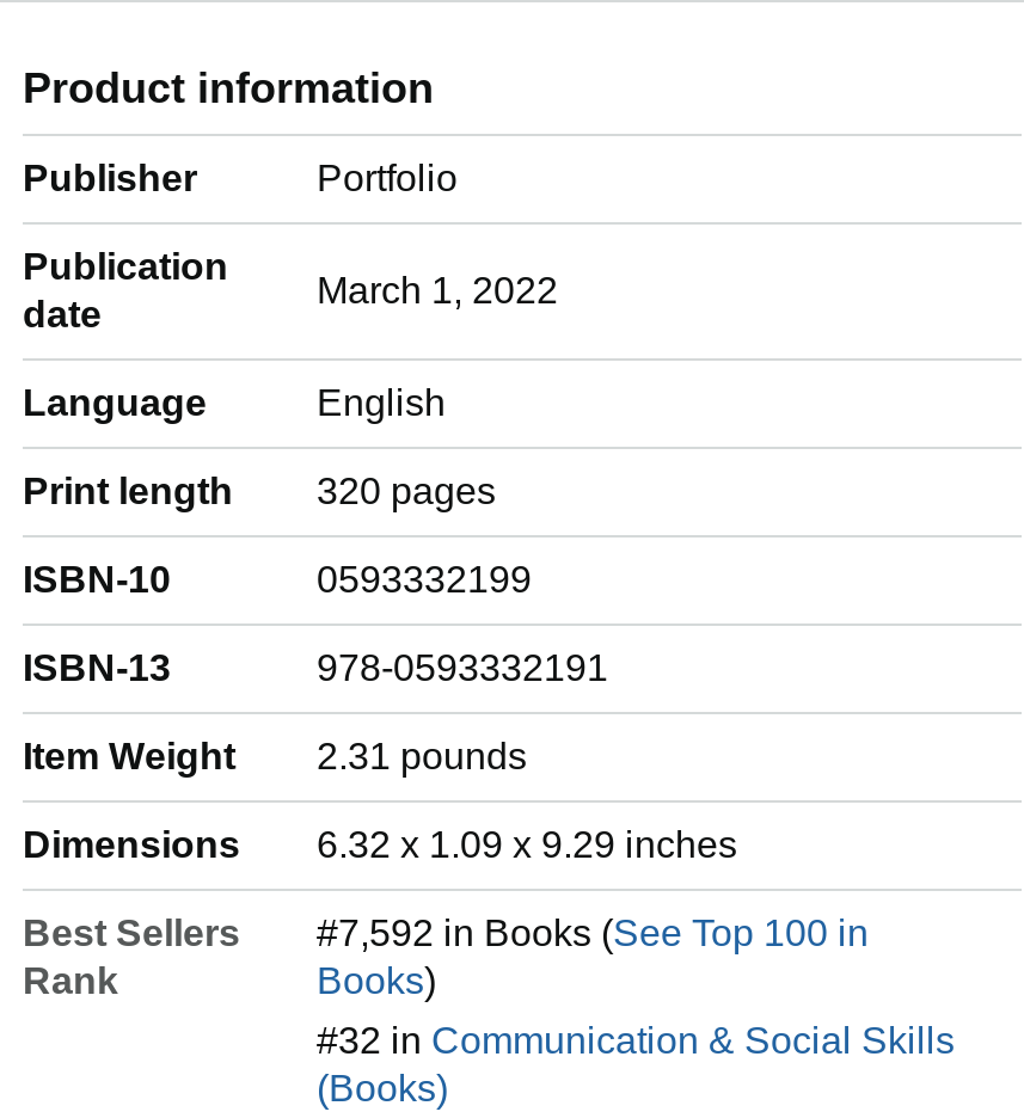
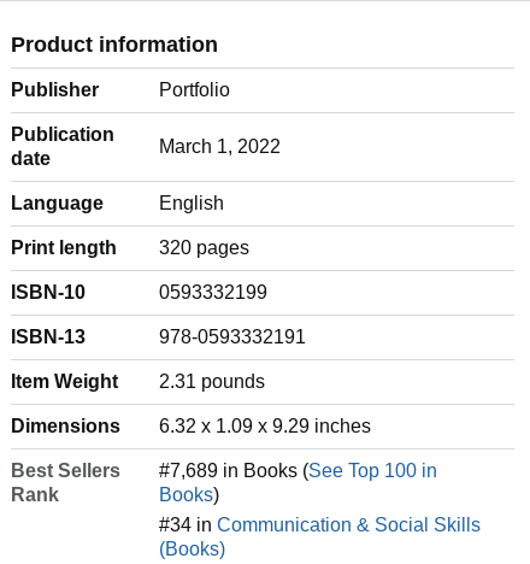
[317,911,869,952] #7,592 in Books (See Top 100 in -> [159,460,437,480] #7,689 in Books (See Top 100 in
[317,1019,955,1059] #32 in Communication & Social Skills -> [159,514,481,534] #34 in Communication & Social Skills

